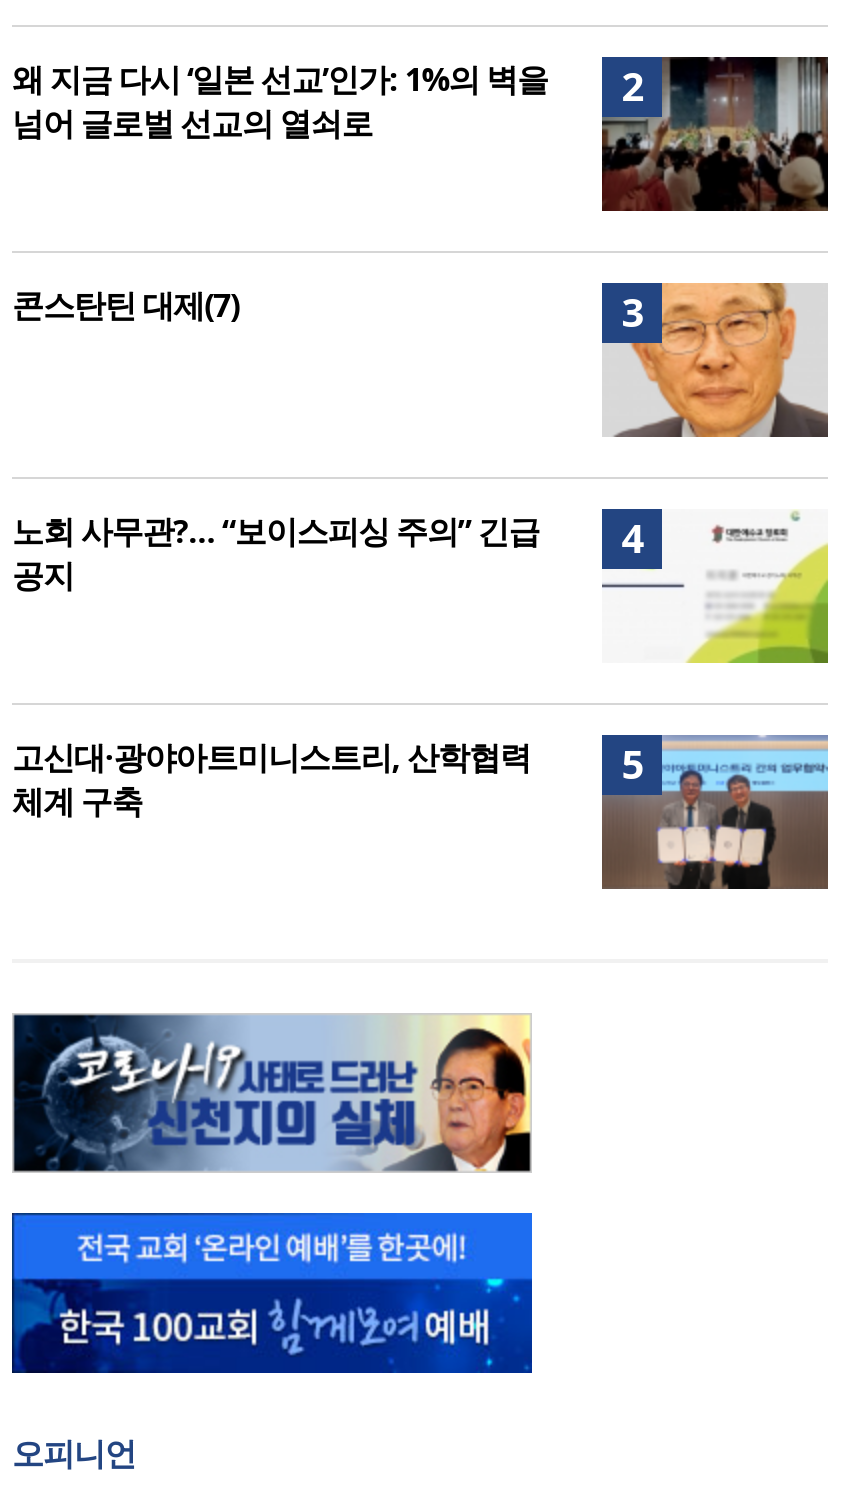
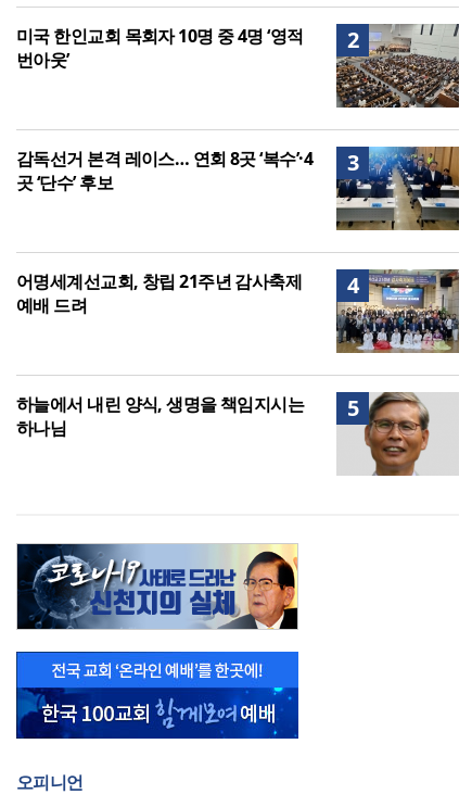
[12,55,830,213] [image] | 왜 지금 다시 ‘일본 선교’인가: 1%의 벽을 | 넘어 글로벌 선교의 열쇠로 -> [16,24,460,109] [image] | 미국 한인교회 목회자 10명 중 4명 ‘영적 | 번아웃’
[12,283,239,327] 콘스탄틴 대제(7) -> [16,147,312,195] 감독선거 본격 레이스… 연회 8곳 ‘복수’·4 | 곳 ‘단수’ 후보
[602,281,828,437] [image] -> [335,146,460,230] [image]
[12,509,828,665] [image] | 노회 사무관?… “보이스피싱 주의” 긴급 | 공지 -> [16,268,460,354] [image] | 어명세계선교회, 창립 21주년 감사축제 | 예배 드려
[12,735,830,891] [image] | 고신대·광야아트미니스트리, 산학협력 | 체계 구축 -> [16,391,459,477] [image] | 하늘에서 내린 양식, 생명을 책임지시는 | 하나님

